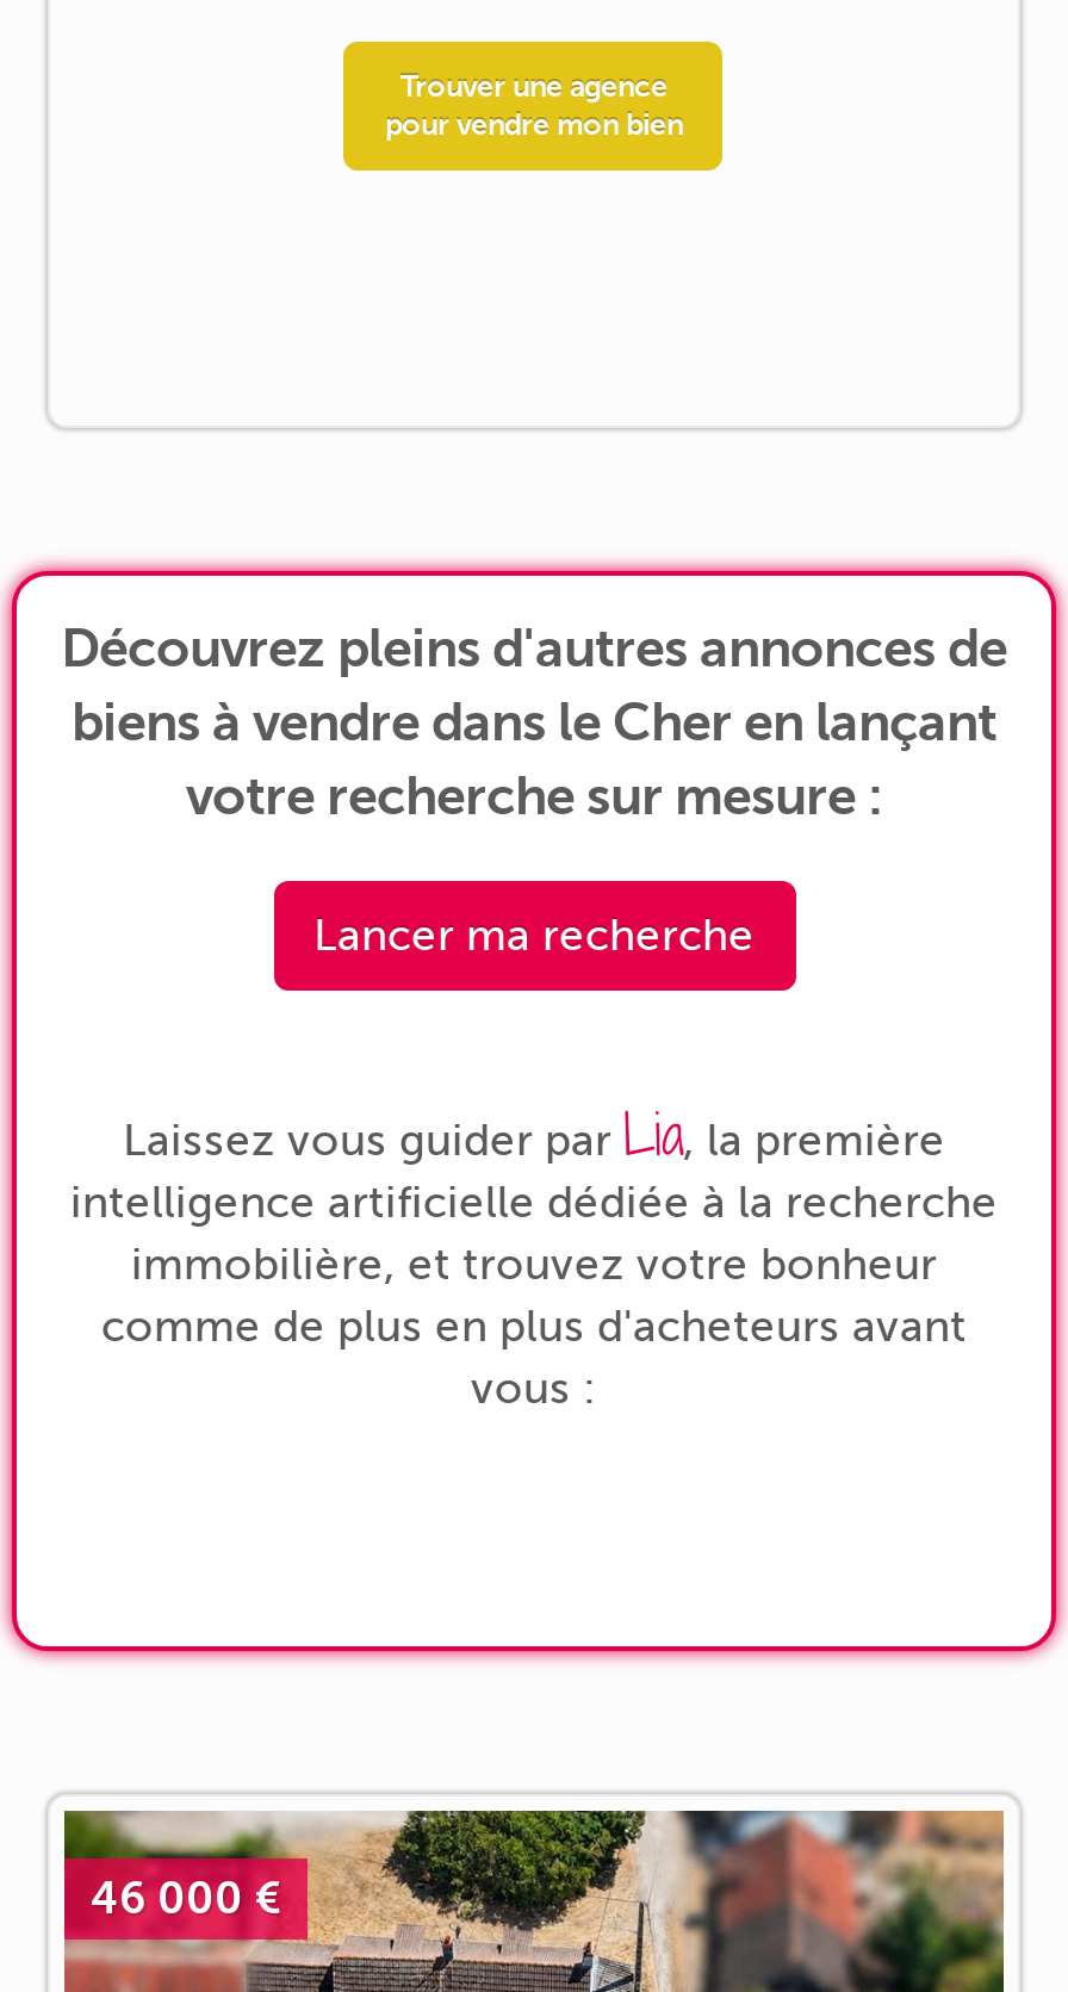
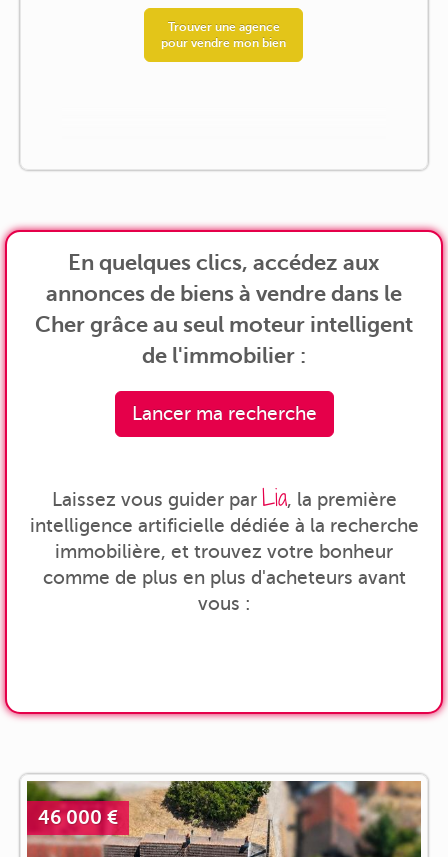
[61,618,1007,825] Découvrez pleins d'autres annonces de | biens à vendre dans le Cher en lançant | votre recherche sur mesure : -> [35,250,413,368] En quelques clics, accédez aux | annonces de biens à vendre dans le | Cher grâce au seul moteur intelligent | de l'immobilier :

